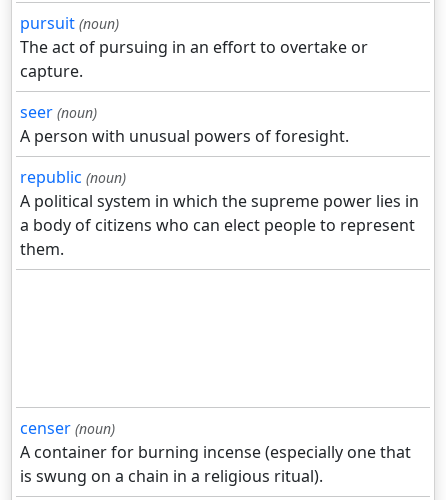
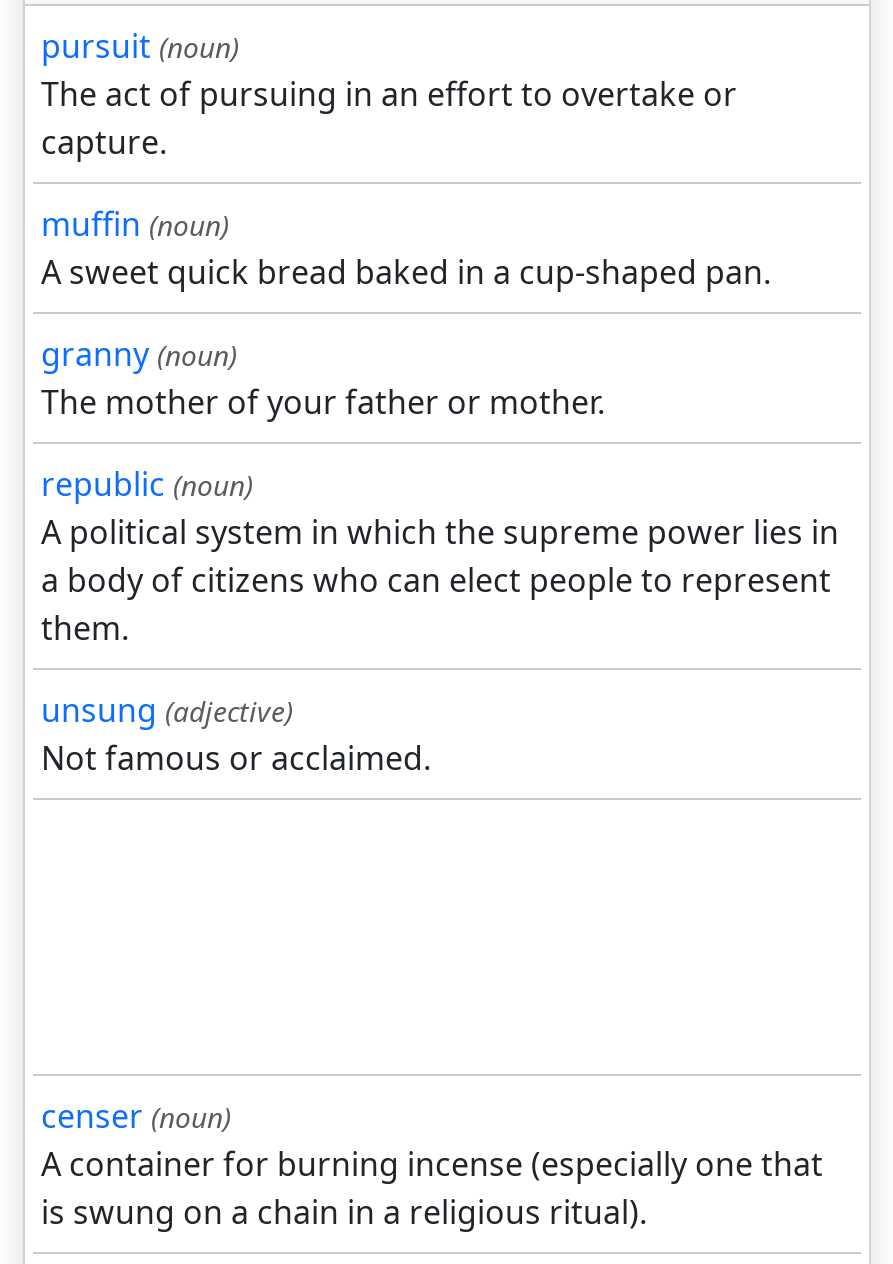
[20,101,349,147] seer (noun) | A person with unusual powers of foresight. -> [41,203,771,425] muffin (noun) | A sweet quick bread baked in a cup-shaped pan. | granny (noun) | The mother of your father or mother.
none -> [41,689,431,781] unsung (adjective) | Not famous or acclaimed.

